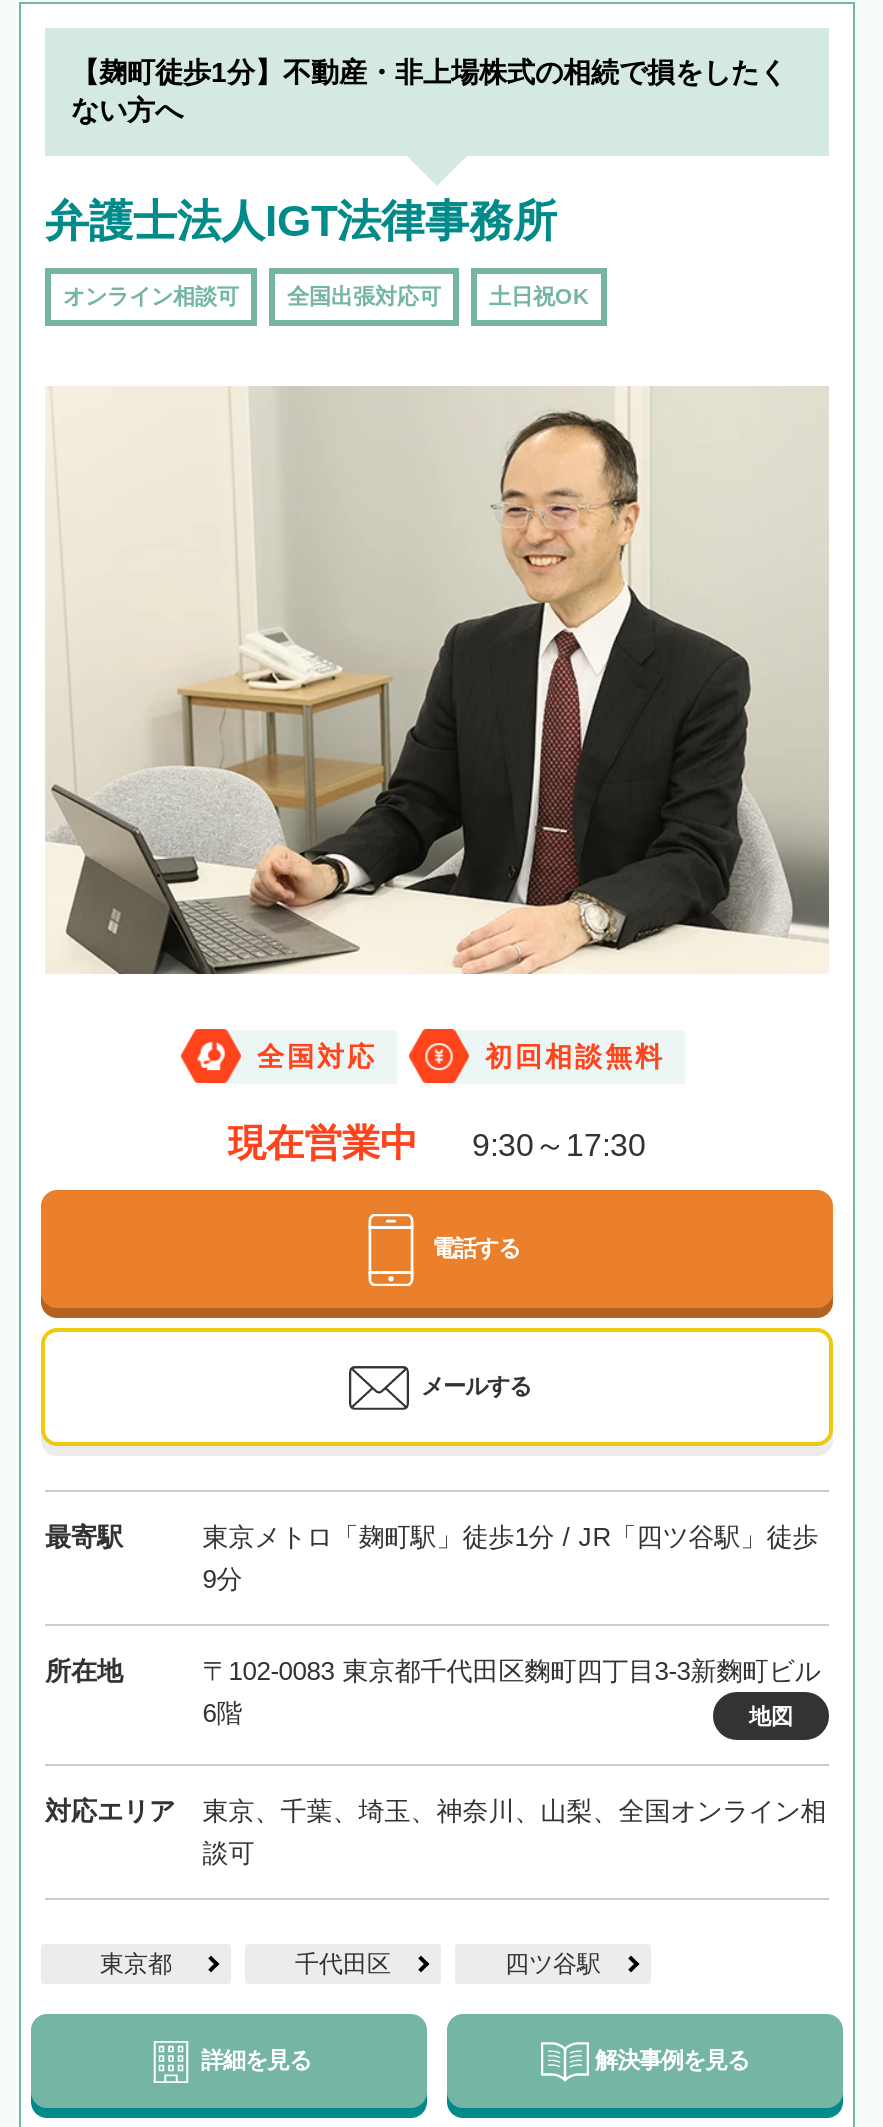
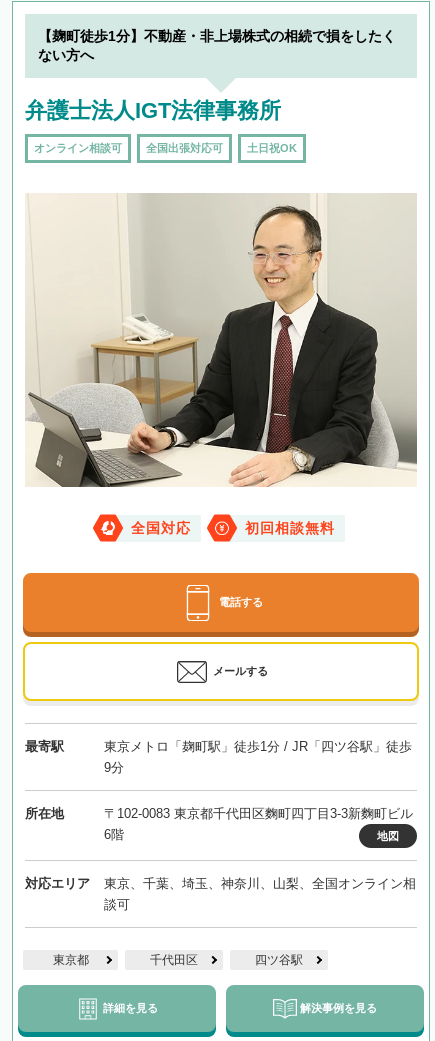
[228,1122,646,1164] 現在営業中 | 9:30～17:30 -> none

